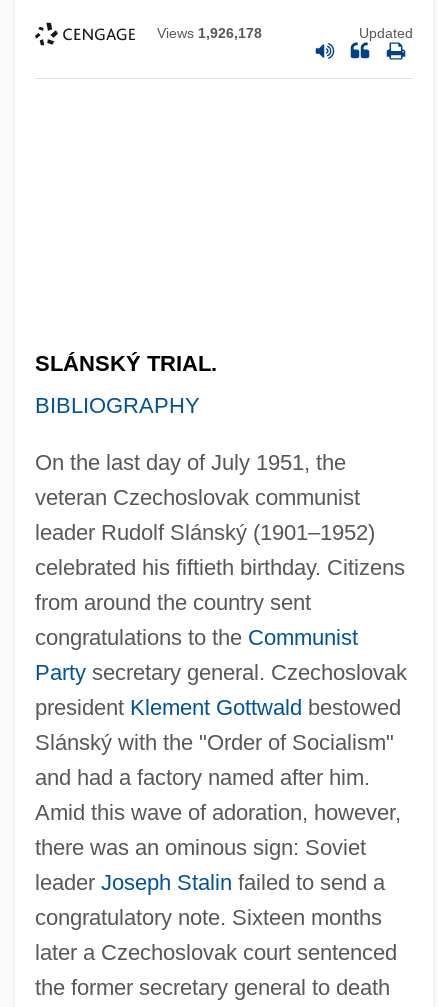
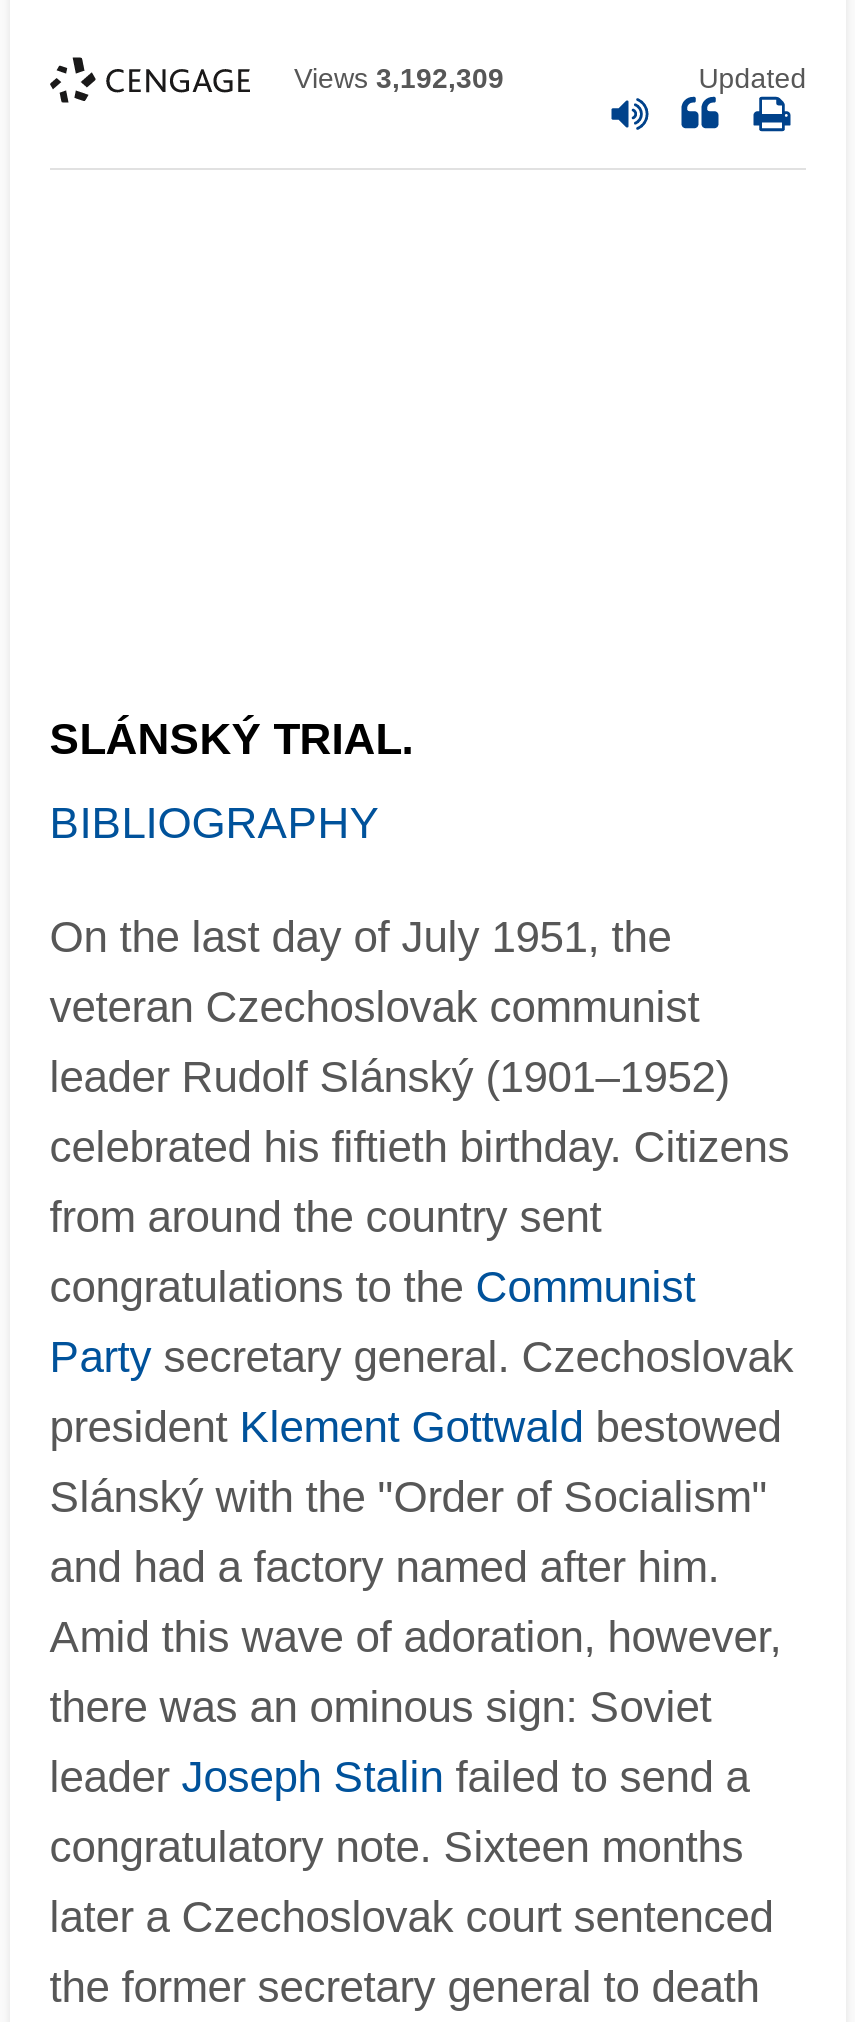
[157,25,262,41] Views 1,926,178 -> [294,63,504,95] Views 3,192,309

